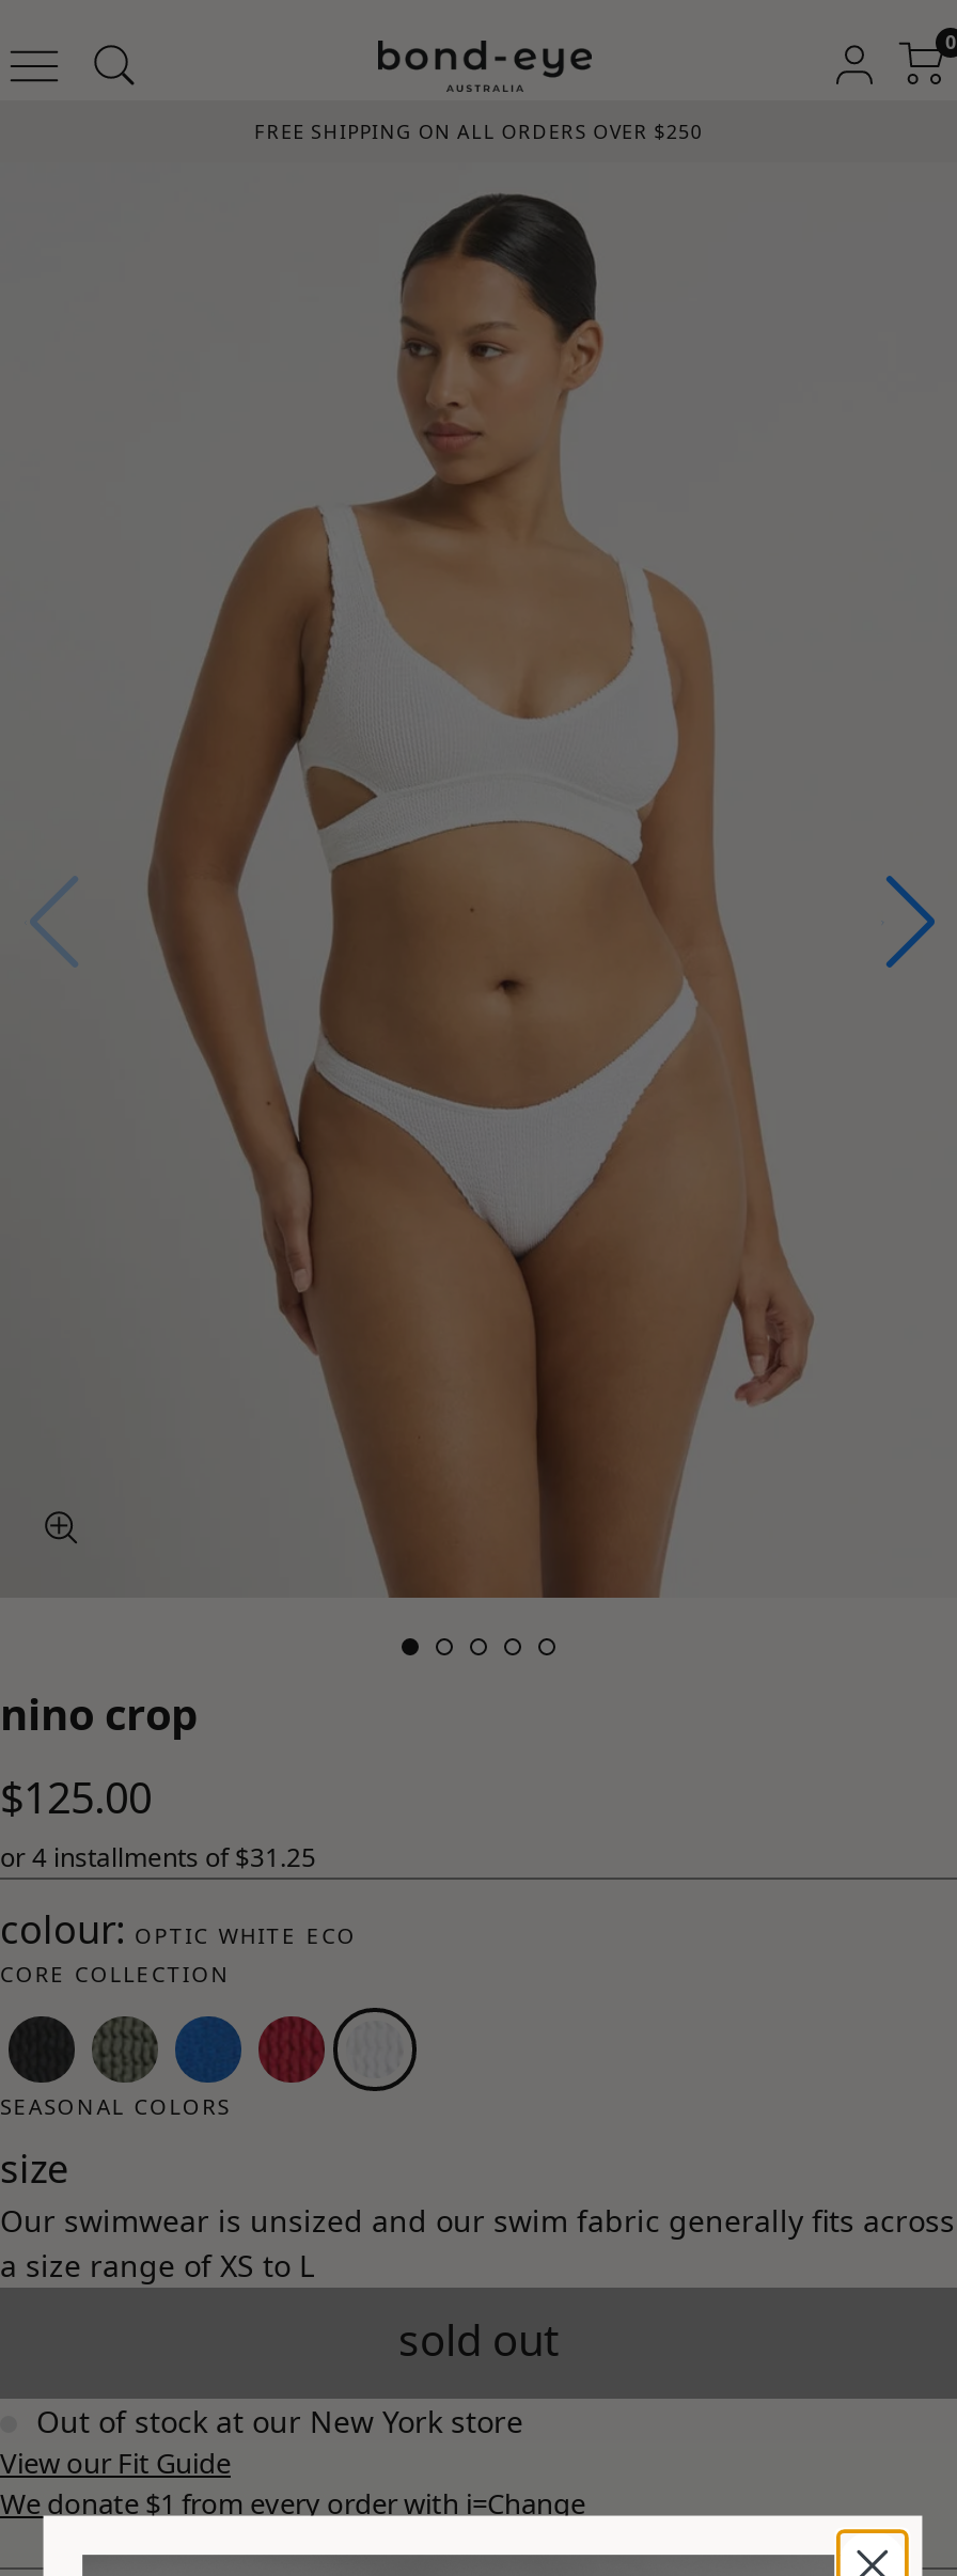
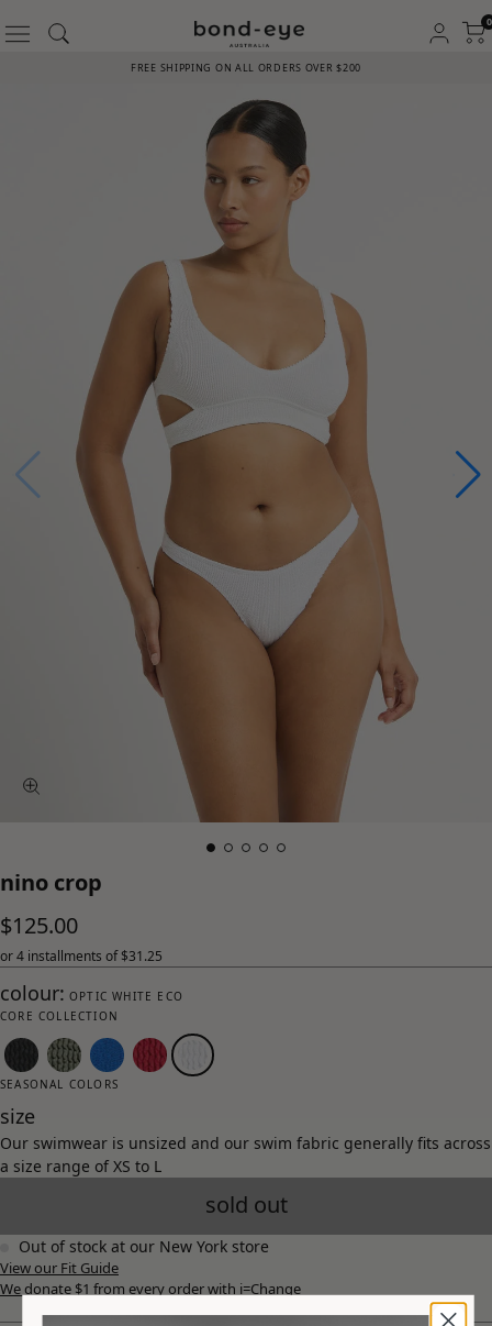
[254,117,703,145] FREE SHIPPING ON ALL ORDERS OVER $250 -> [131,60,361,75] FREE SHIPPING ON ALL ORDERS OVER $200

